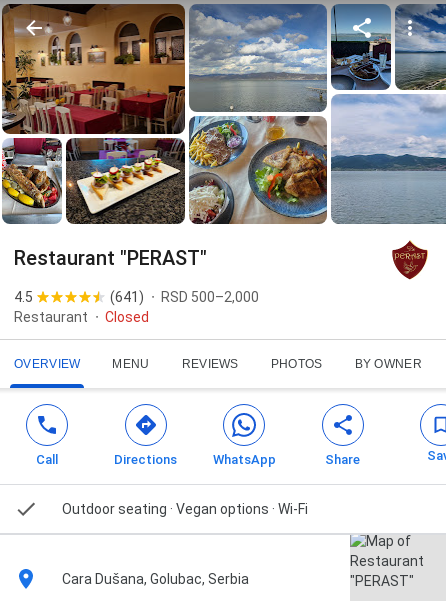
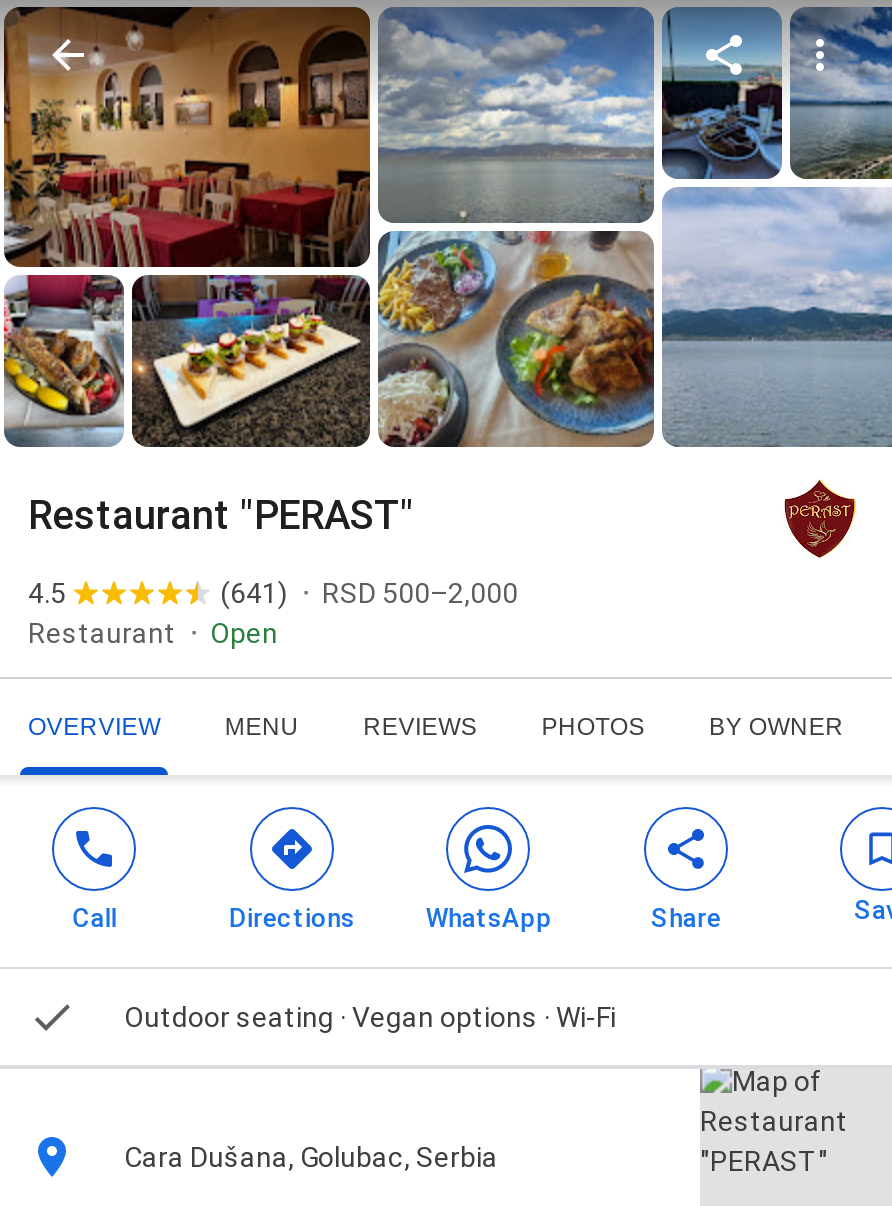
[105,309,149,325] Closed -> [210,617,278,649] Open

